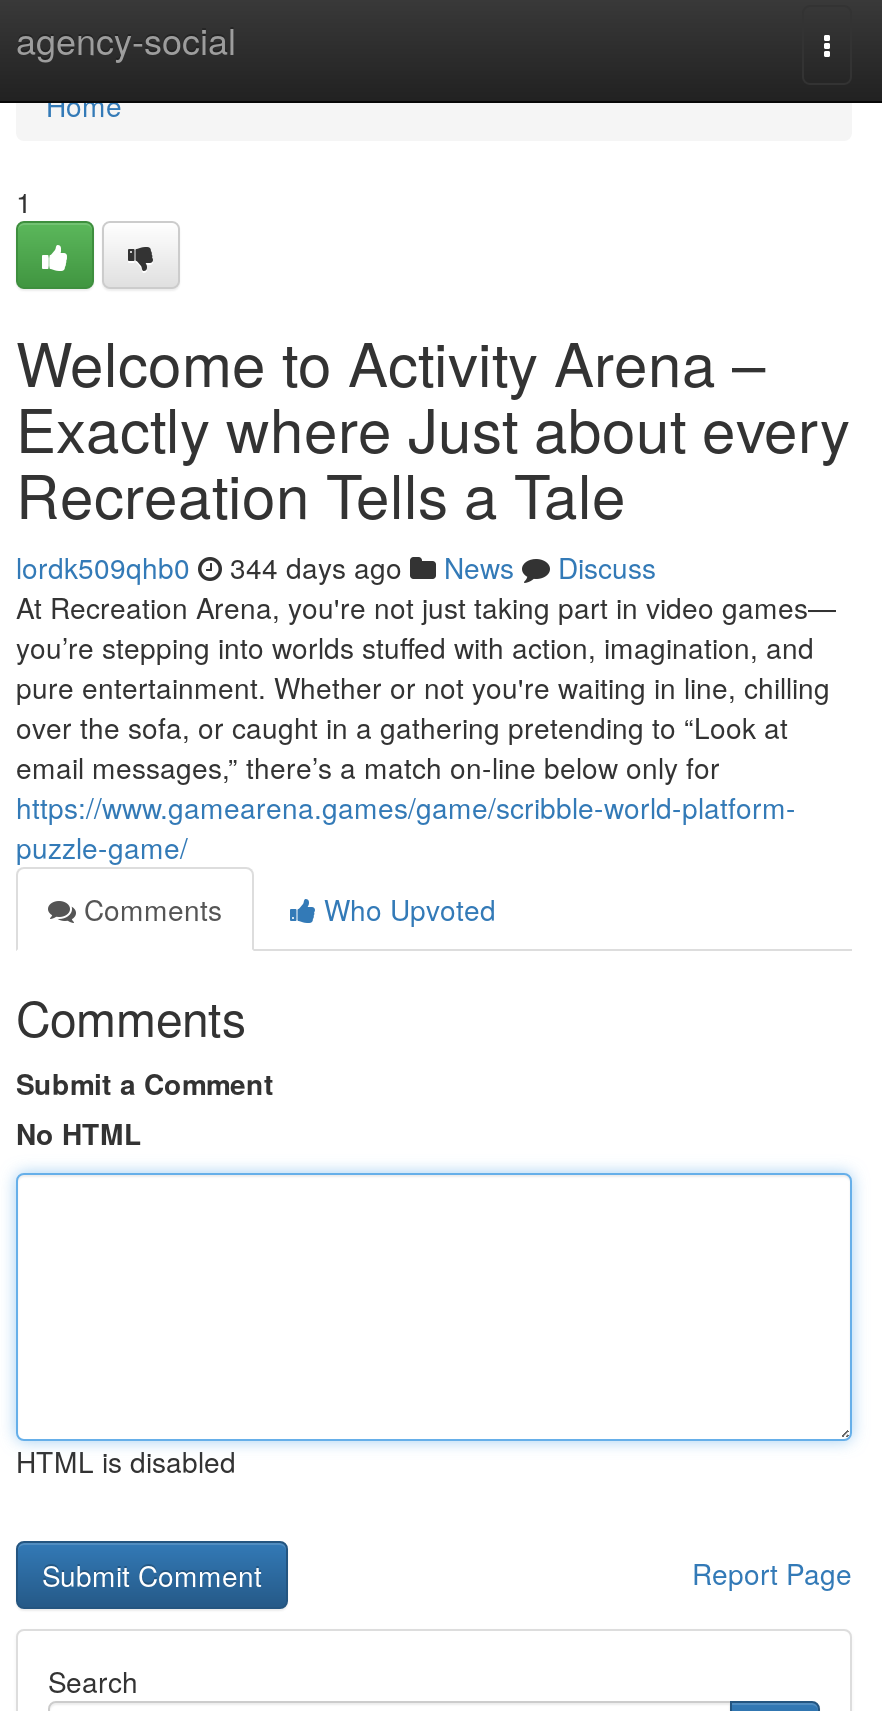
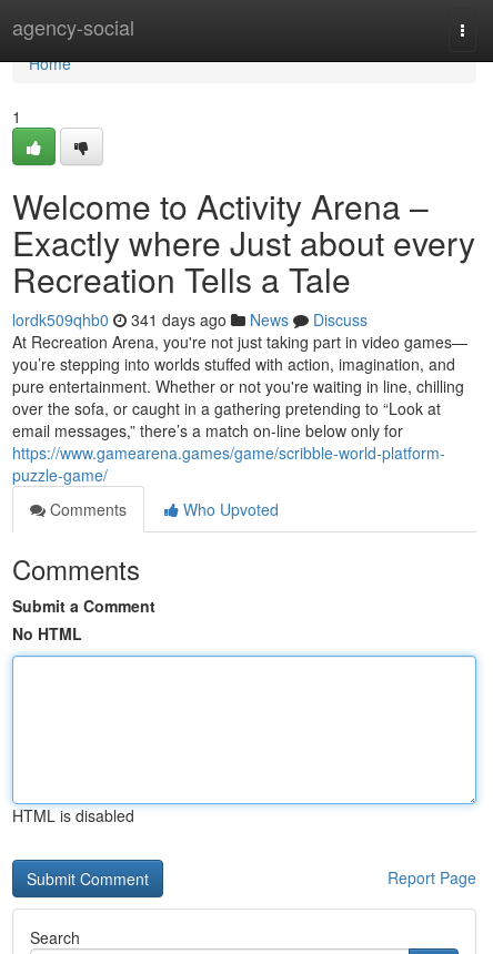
[16,547,656,587] lordk509qhb0 344 days ago News Discuss -> [12,308,368,331] lordk509qhb0 341 days ago News Discuss

